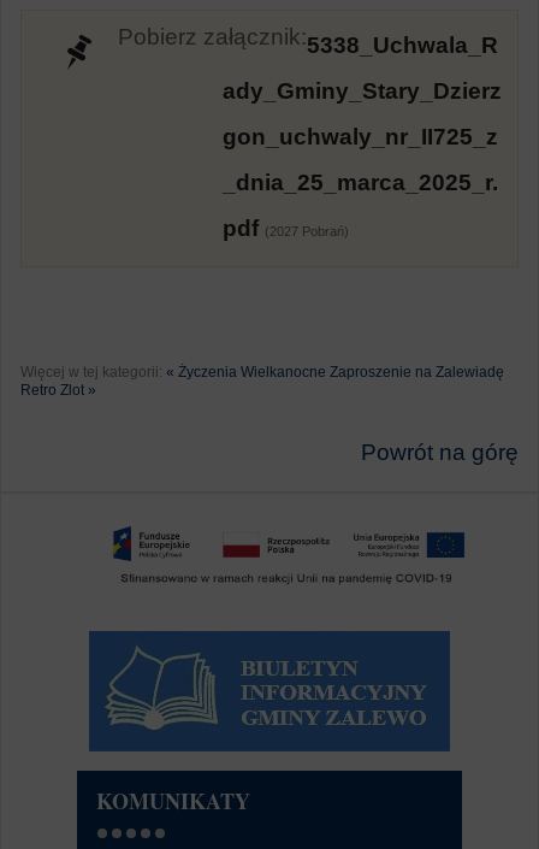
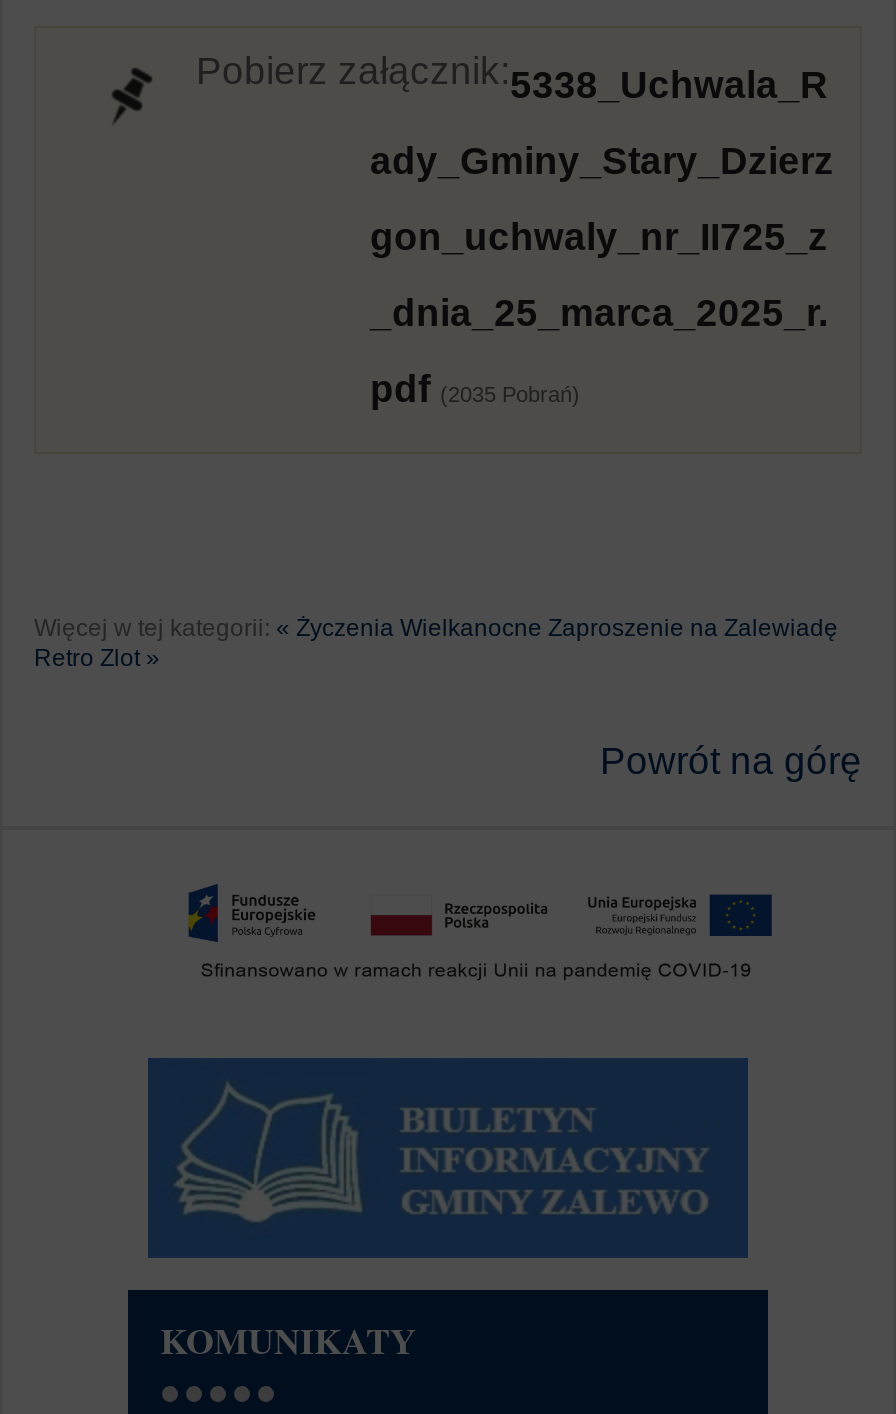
[222,215,349,241] pdf (2027 Pobrań) -> [370,368,580,410] pdf (2035 Pobrań)

